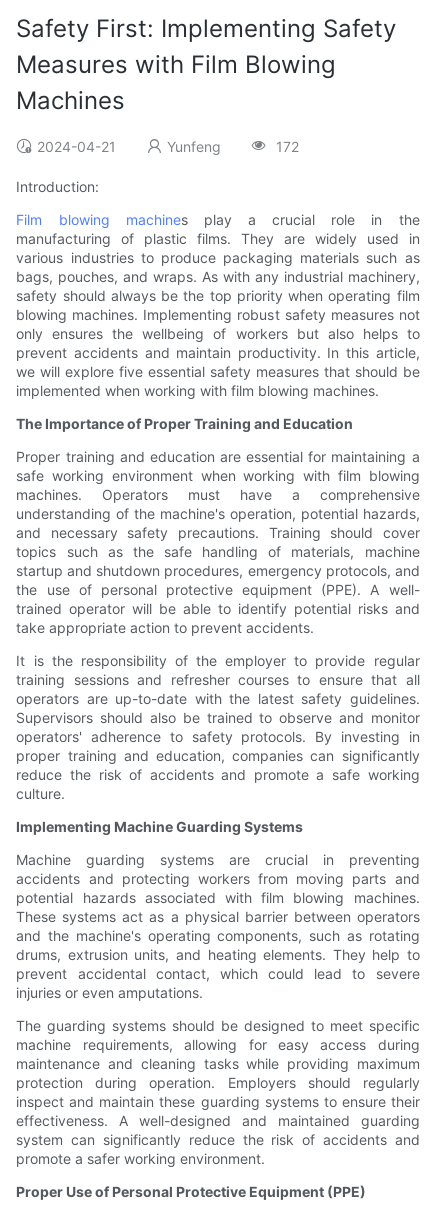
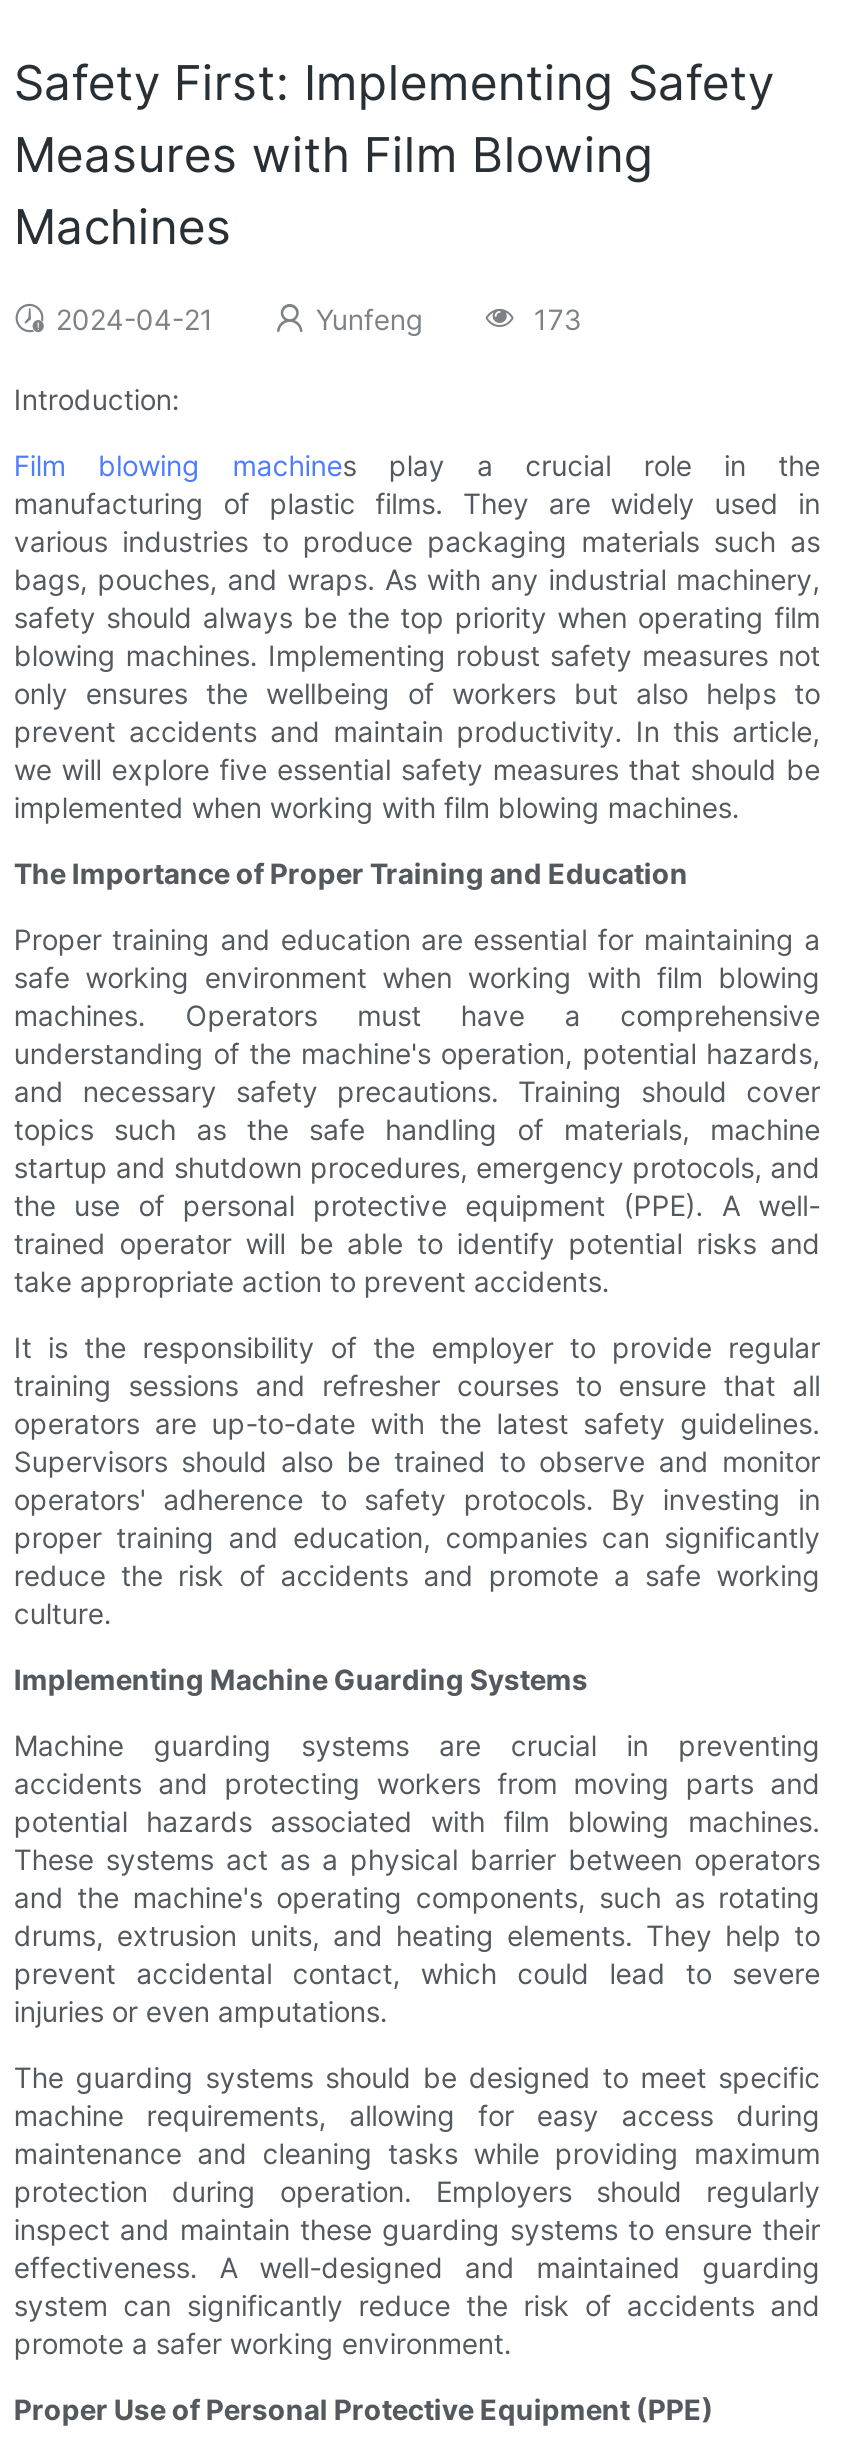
[276,138,299,155] 172 -> [534,303,582,337] 173

